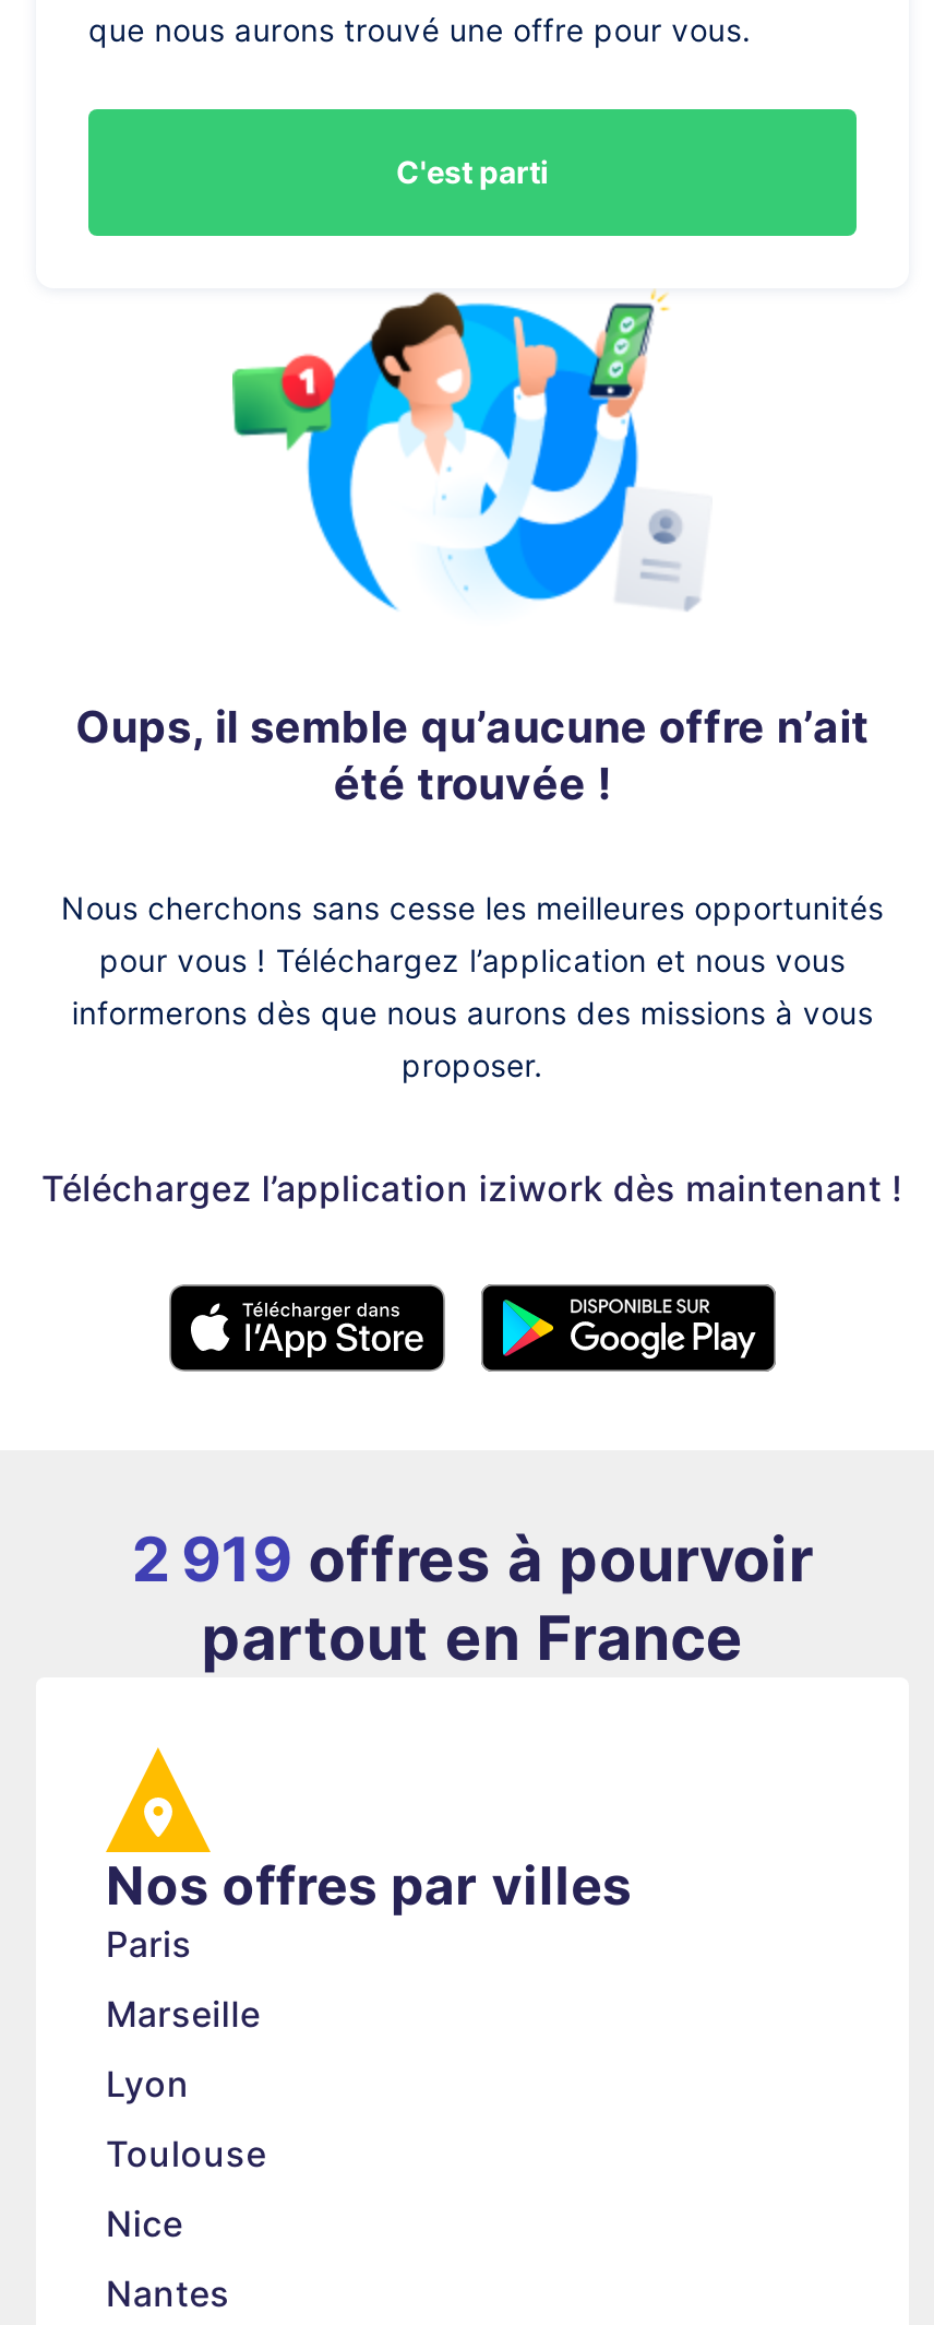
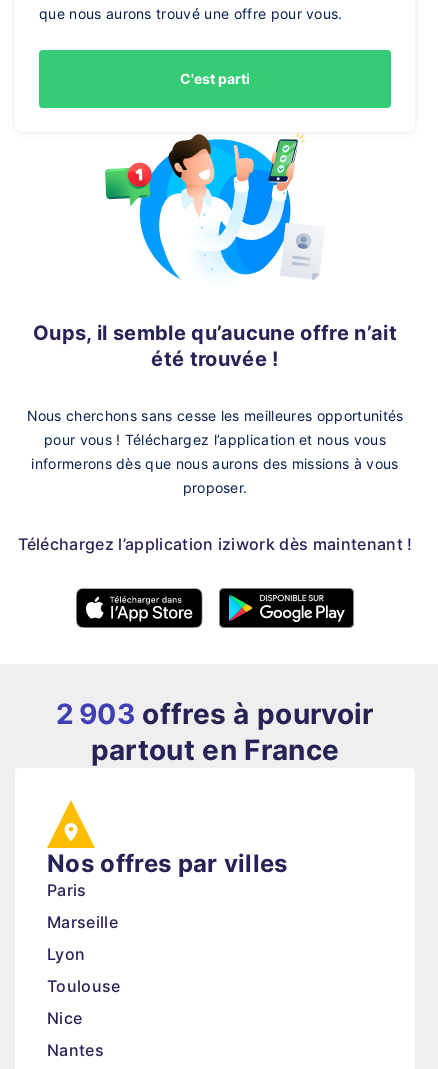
[132,1522,813,1597] 2 919 offres à pourvoir -> [56,697,374,731] 2 903 offres à pourvoir

